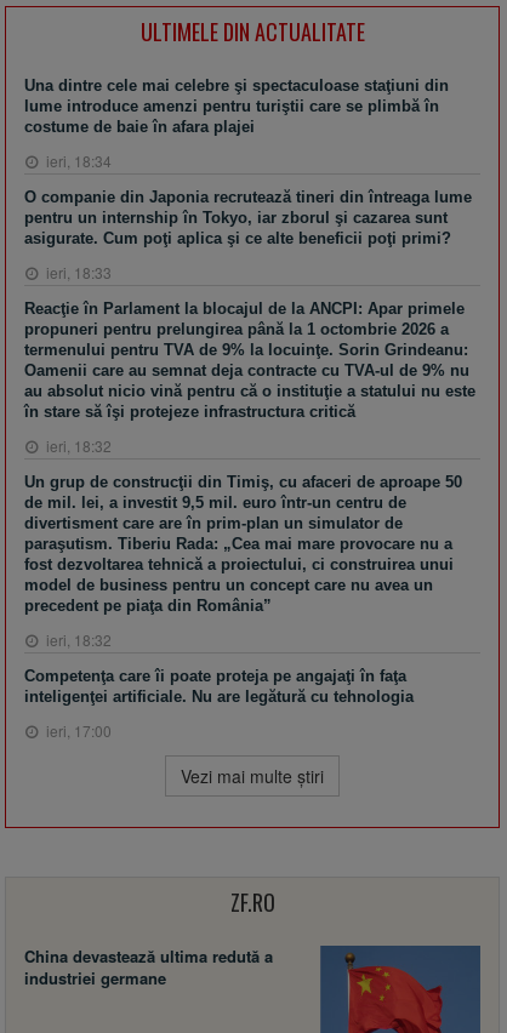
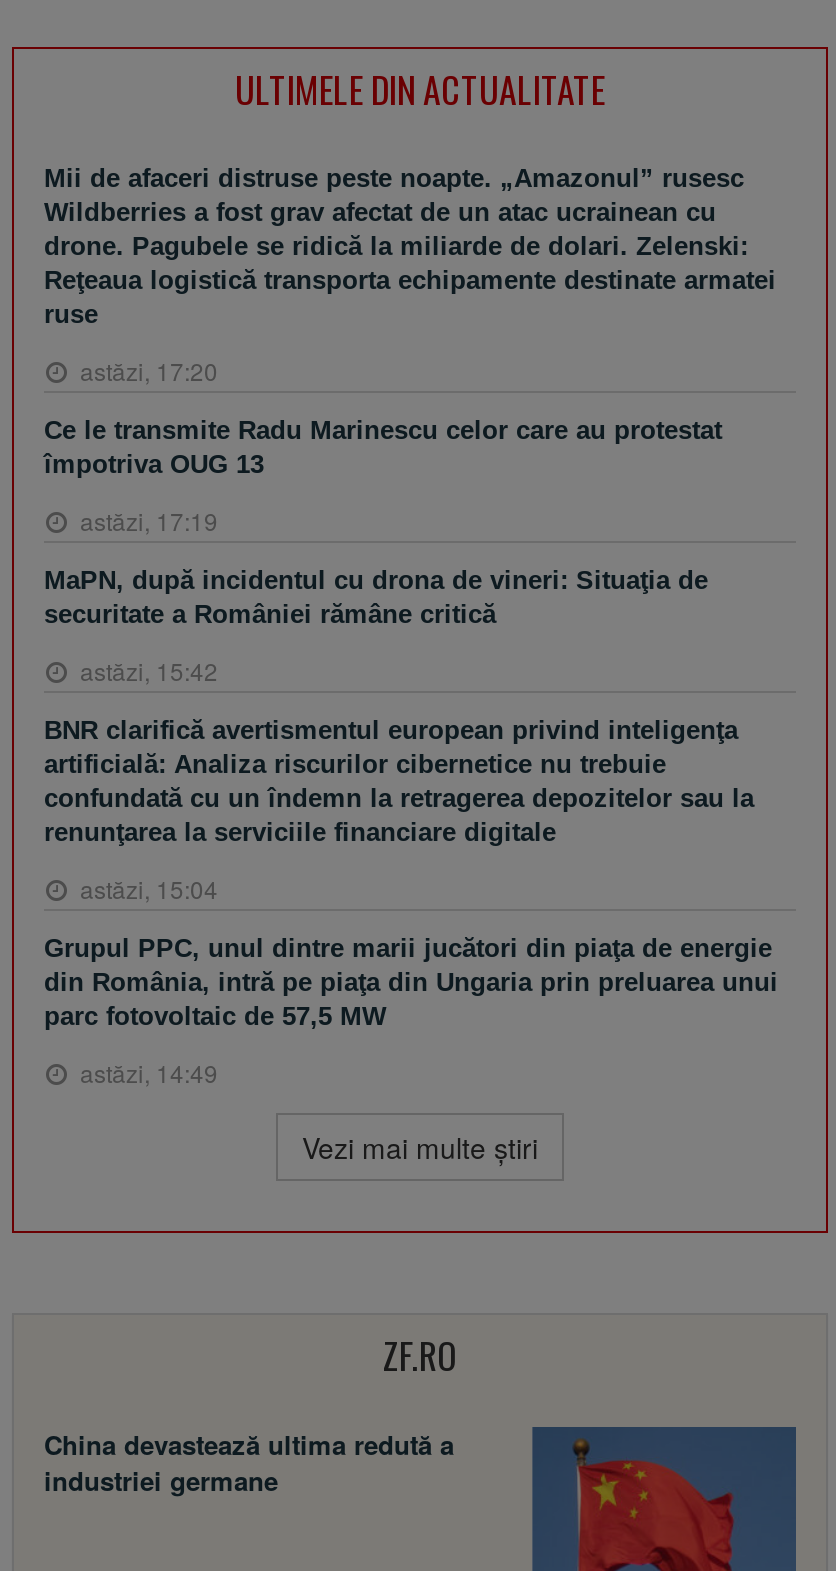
[24,77,449,136] Una dintre cele mai celebre şi spectaculoase staţiuni din | lume introduce amenzi pentru turiştii care se plimbă în | costume de baie în afara plajei -> [44,163,776,329] Mii de afaceri distruse peste noapte. „Amazonul” rusesc | Wildberries a fost grav afectat de un atac ucrainean cu | drone. Pagubele se ridică la miliarde de dolari. Zelenski: | Reţeaua logistică transporta echipamente destinate armatei | ruse
[42,150,112,171] ieri, 18:34 -> [74,353,218,387] astăzi, 17:20
[24,188,472,247] O companie din Japonia recrutează tineri din întreaga lume | pentru un internship în Tokyo, iar zborul şi cazarea sunt | asigurate. Cum poţi aplica şi ce alte beneficii poţi primi? -> [44,415,722,479] Ce le transmite Radu Marinescu celor care au protestat | împotriva OUG 13
[42,262,112,283] ieri, 18:33 -> [74,503,218,537] astăzi, 17:19
[24,300,475,421] Reacţie în Parlament la blocajul de la ANCPI: Apar primele | propuneri pentru prelungirea până la 1 octombrie 2026 a | termenului pentru TVA de 9% la locuinţe. Sorin Grindeanu: | Oamenii care au semnat deja contracte cu TVA-ul de 9% nu | au absolut nicio vină pentru că o instituţie a statului nu este | în stare să îşi protejeze infrastructura critică -> [44,565,708,629] MaPN, după incidentul cu drona de vineri: Situaţia de | securitate a României rămâne critică
[42,435,112,456] ieri, 18:32 -> [74,653,218,687] astăzi, 15:42
[24,473,462,615] Un grup de construcţii din Timiş, cu afaceri de aproape 50 | de mil. lei, a investit 9,5 mil. euro într-un centru de | divertisment care are în prim-plan un simulator de | paraşutism. Tiberiu Rada: „Cea mai mare provocare nu a | fost dezvoltarea tehnică a proiectului, ci construirea unui | model de business pentru un concept care nu avea un | precedent pe piaţa din România” -> [44,715,754,847] BNR clarifică avertismentul european privind inteligenţa | artificială: Analiza riscurilor cibernetice nu trebuie | confundată cu un îndemn la retragerea depozitelor sau la | renunţarea la serviciile financiare digitale
[42,629,112,650] ieri, 18:32 -> [74,871,218,905] astăzi, 15:04
[24,667,414,706] Competenţa care îi poate proteja pe angajaţi în faţa | inteligenţei artificiale. Nu are legătură cu tehnologia -> [44,933,778,1031] Grupul PPC, unul dintre marii jucători din piaţa de energie | din România, intră pe piaţa din Ungaria prin preluarea unui | parc fotovoltaic de 57,5 MW
[42,720,112,741] ieri, 17:00 -> [74,1055,218,1089] astăzi, 14:49

